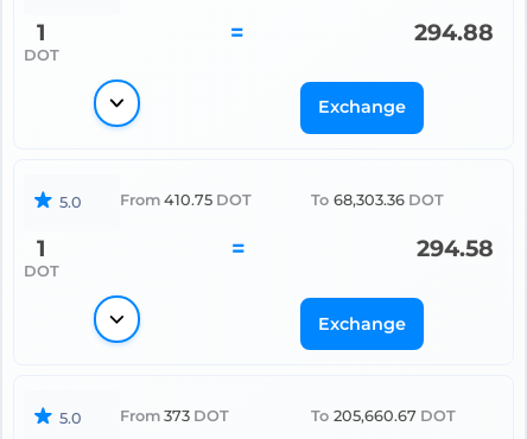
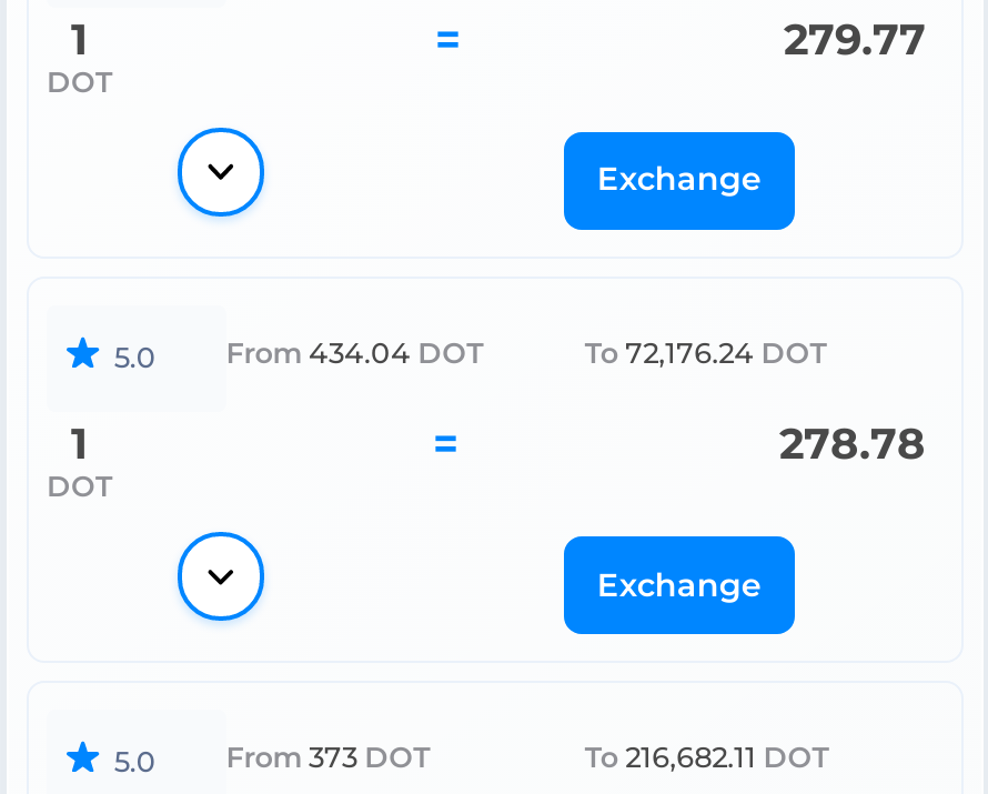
[414,18,494,46] 294.88 -> [784,12,926,65] 279.77
[120,191,252,209] From 410.75 DOT -> [226,336,484,370] From 434.04 DOT
[311,191,444,209] To 68,303.36 DOT -> [585,336,828,370] To 72,176.24 DOT
[417,234,494,262] 294.58 -> [779,416,926,470] 278.78
[311,407,456,425] To 205,660.67 DOT -> [585,741,830,774] To 216,682.11 DOT

